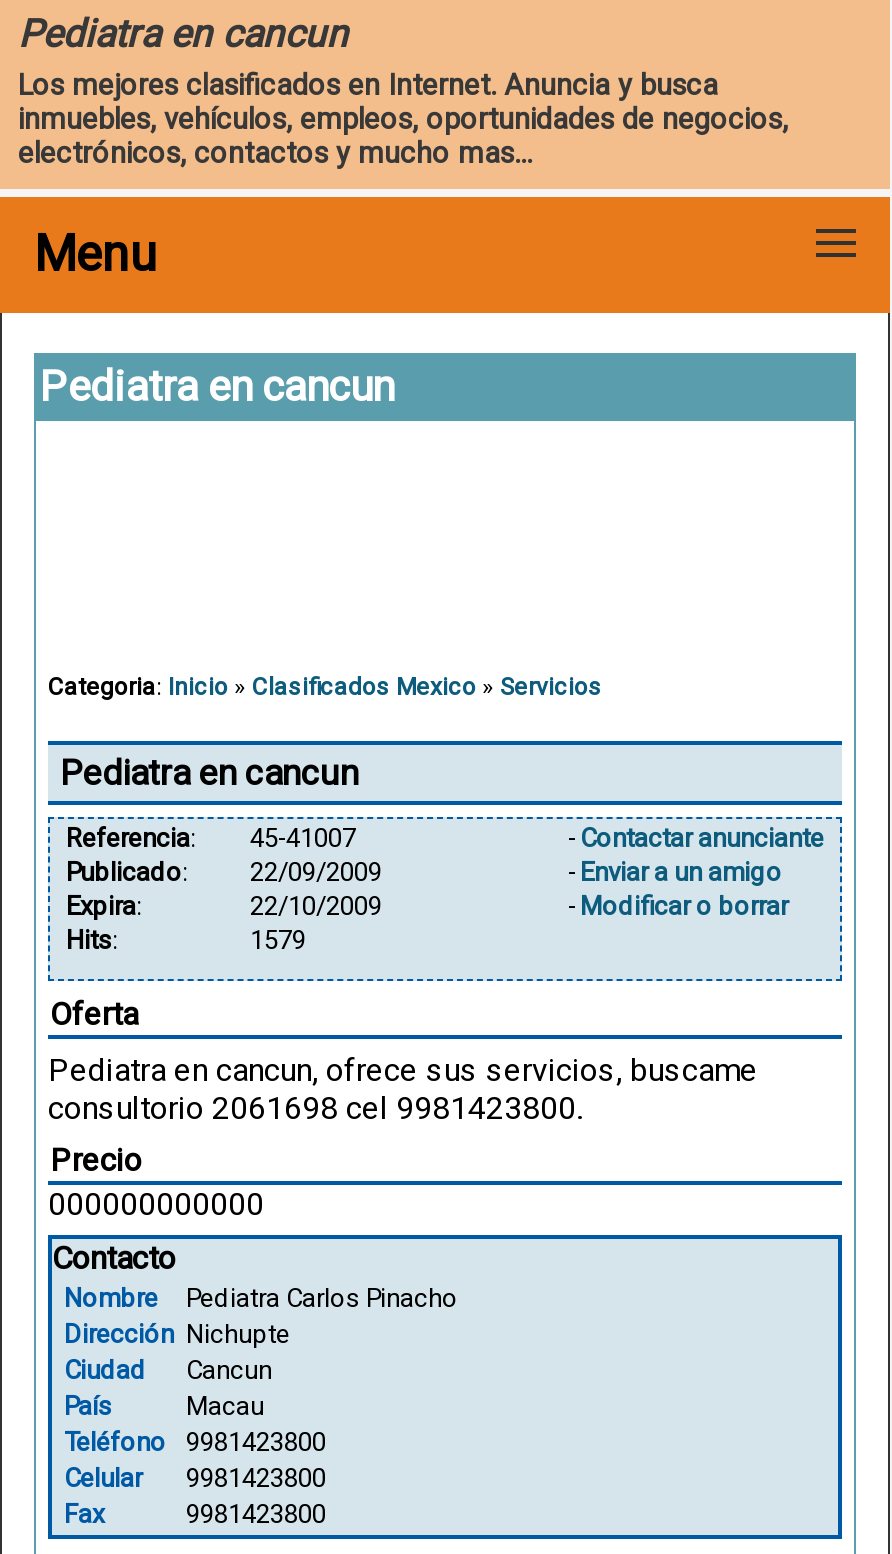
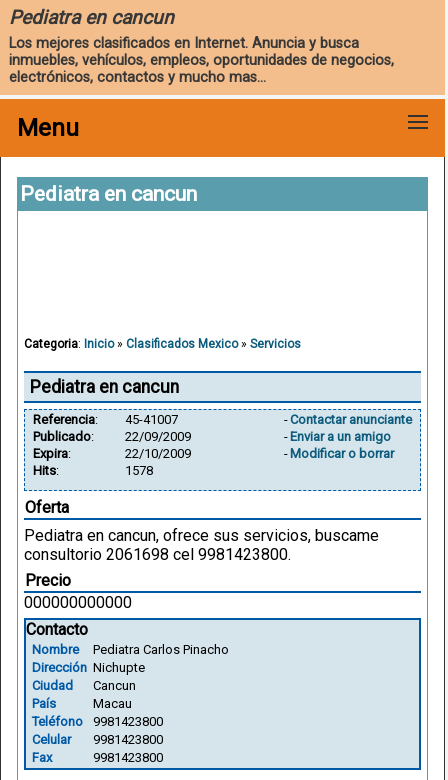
[250,925,306,955] 1579 -> [125,463,153,478] 1578

